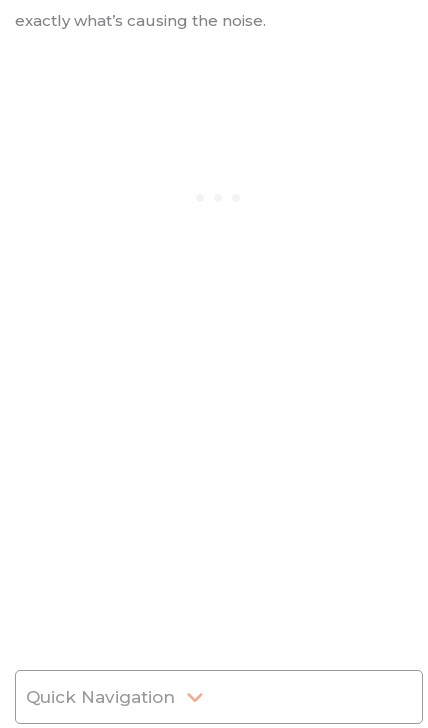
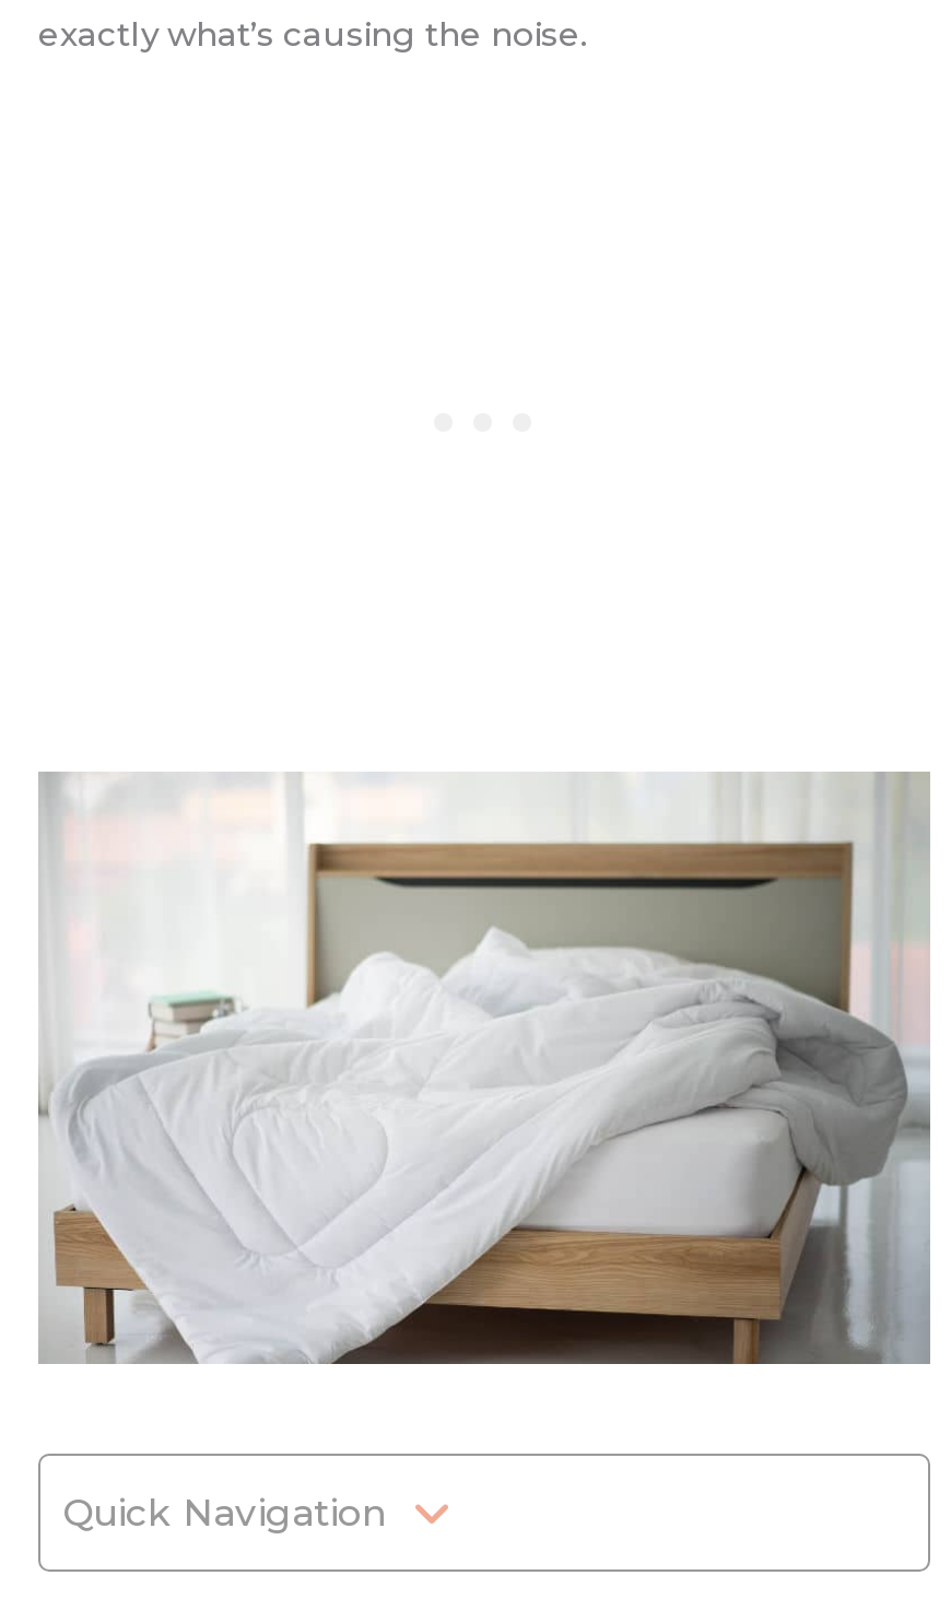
none -> [36,769,932,1366] [image]

